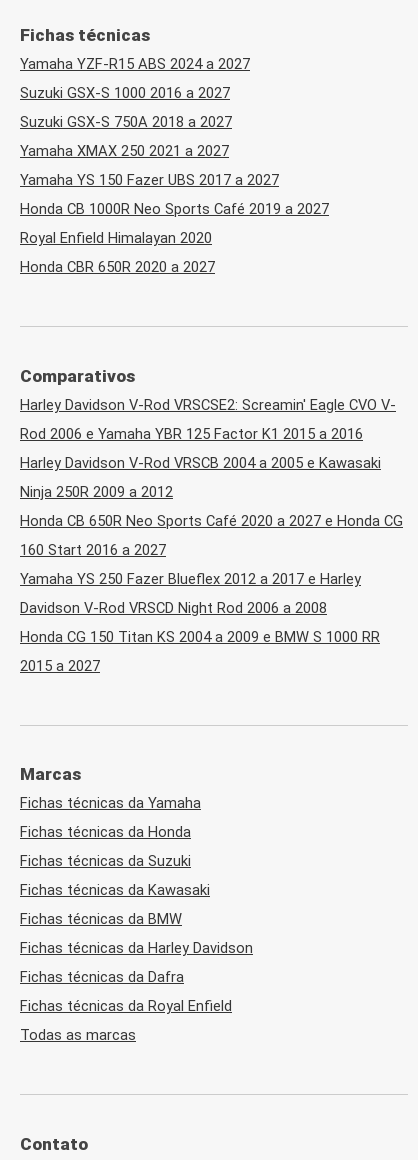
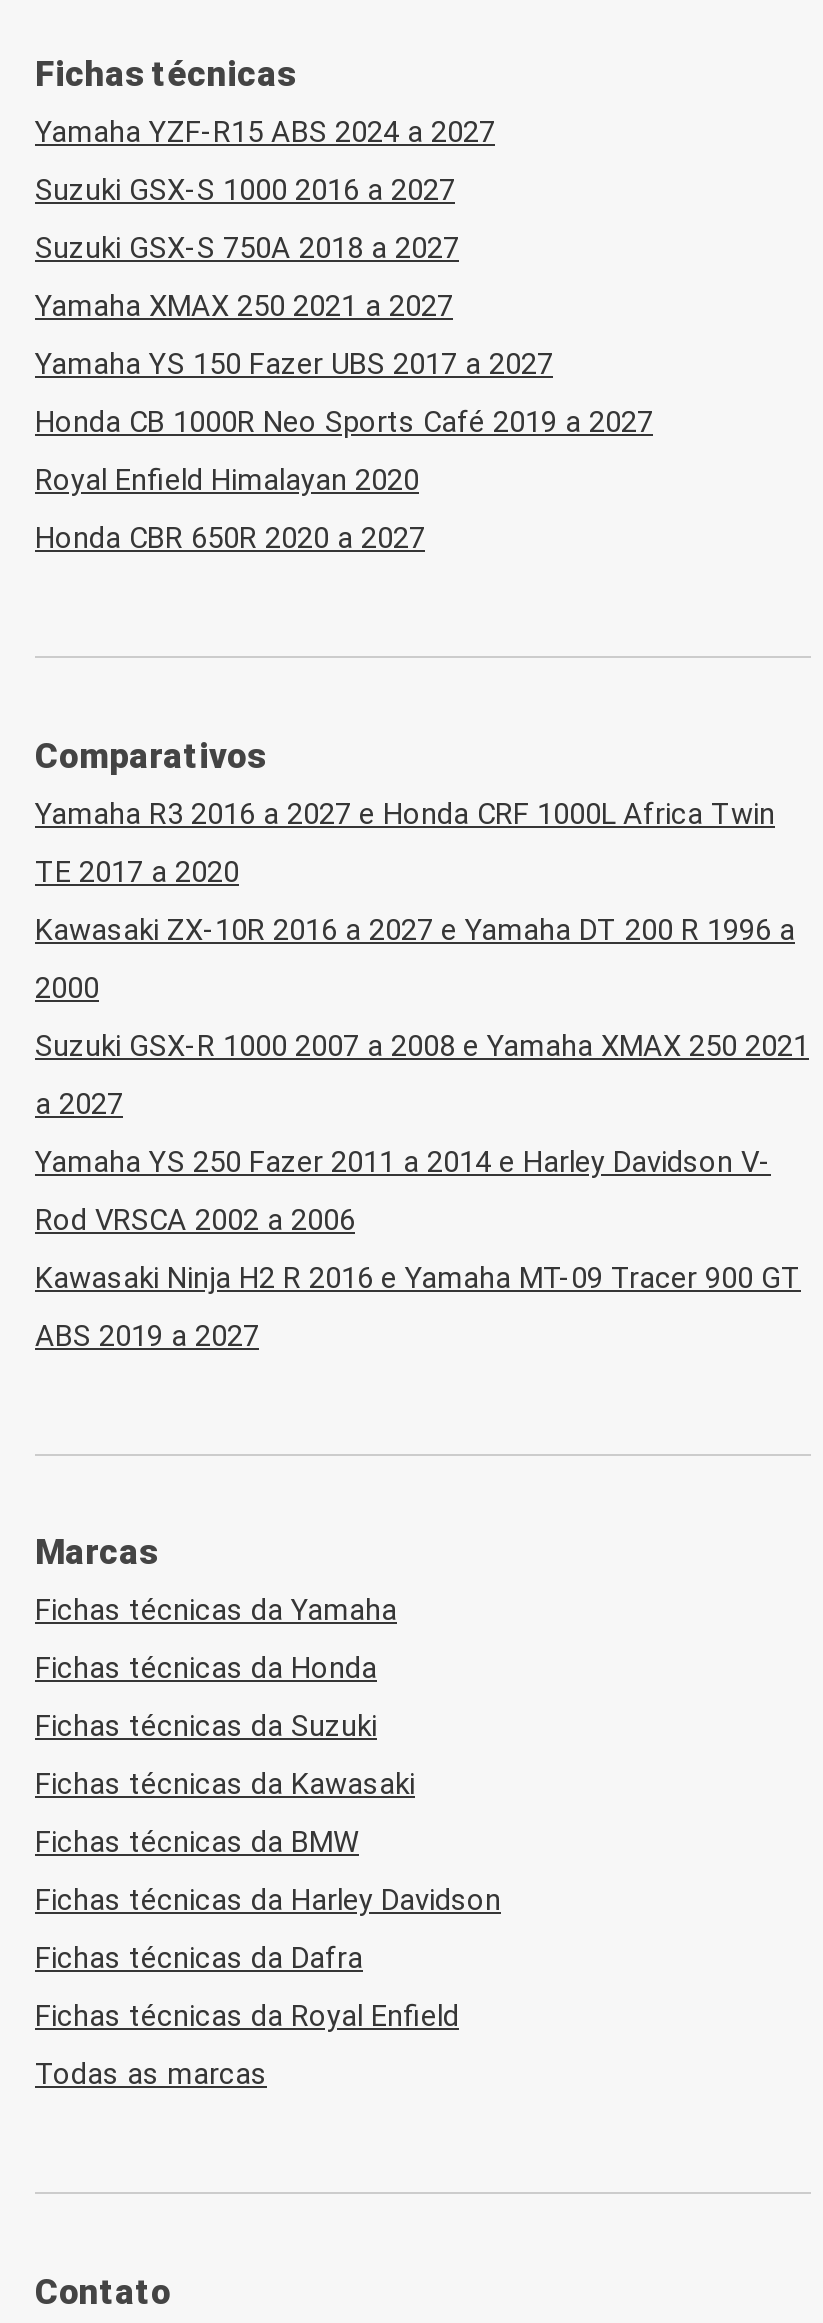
[20,396,396,414] Harley Davidson V-Rod VRSCSE2: Screamin' Eagle CVO V- -> [35,795,775,831] Yamaha R3 2016 a 2027 e Honda CRF 1000L Africa Twin
[20,425,363,443] Rod 2006 e Yamaha YBR 125 Factor K1 2015 a 2016 -> [35,853,239,889] TE 2017 a 2020
[20,454,381,472] Harley Davidson V-Rod VRSCB 2004 a 2005 e Kawasaki -> [35,911,795,947] Kawasaki ZX-10R 2016 a 2027 e Yamaha DT 200 R 1996 a
[20,483,173,501] Ninja 250R 2009 a 2012 -> [35,969,99,1005] 2000
[20,512,403,530] Honda CB 650R Neo Sports Café 2020 a 2027 e Honda CG -> [35,1027,809,1063] Suzuki GSX-R 1000 2007 a 2008 e Yamaha XMAX 250 2021
[20,541,166,559] 160 Start 2016 a 2027 -> [35,1085,123,1121] a 2027
[20,570,361,588] Yamaha YS 250 Fazer Blueflex 2012 a 2017 e Harley -> [35,1143,771,1179] Yamaha YS 250 Fazer 2011 a 2014 e Harley Davidson V-
[20,599,327,617] Davidson V-Rod VRSCD Night Rod 2006 a 2008 -> [35,1201,355,1237] Rod VRSCA 2002 a 2006
[20,628,380,646] Honda CG 150 Titan KS 2004 a 2009 e BMW S 1000 RR -> [35,1259,801,1295] Kawasaki Ninja H2 R 2016 e Yamaha MT-09 Tracer 900 GT
[20,657,100,675] 2015 a 2027 -> [35,1317,259,1353] ABS 2019 a 2027

